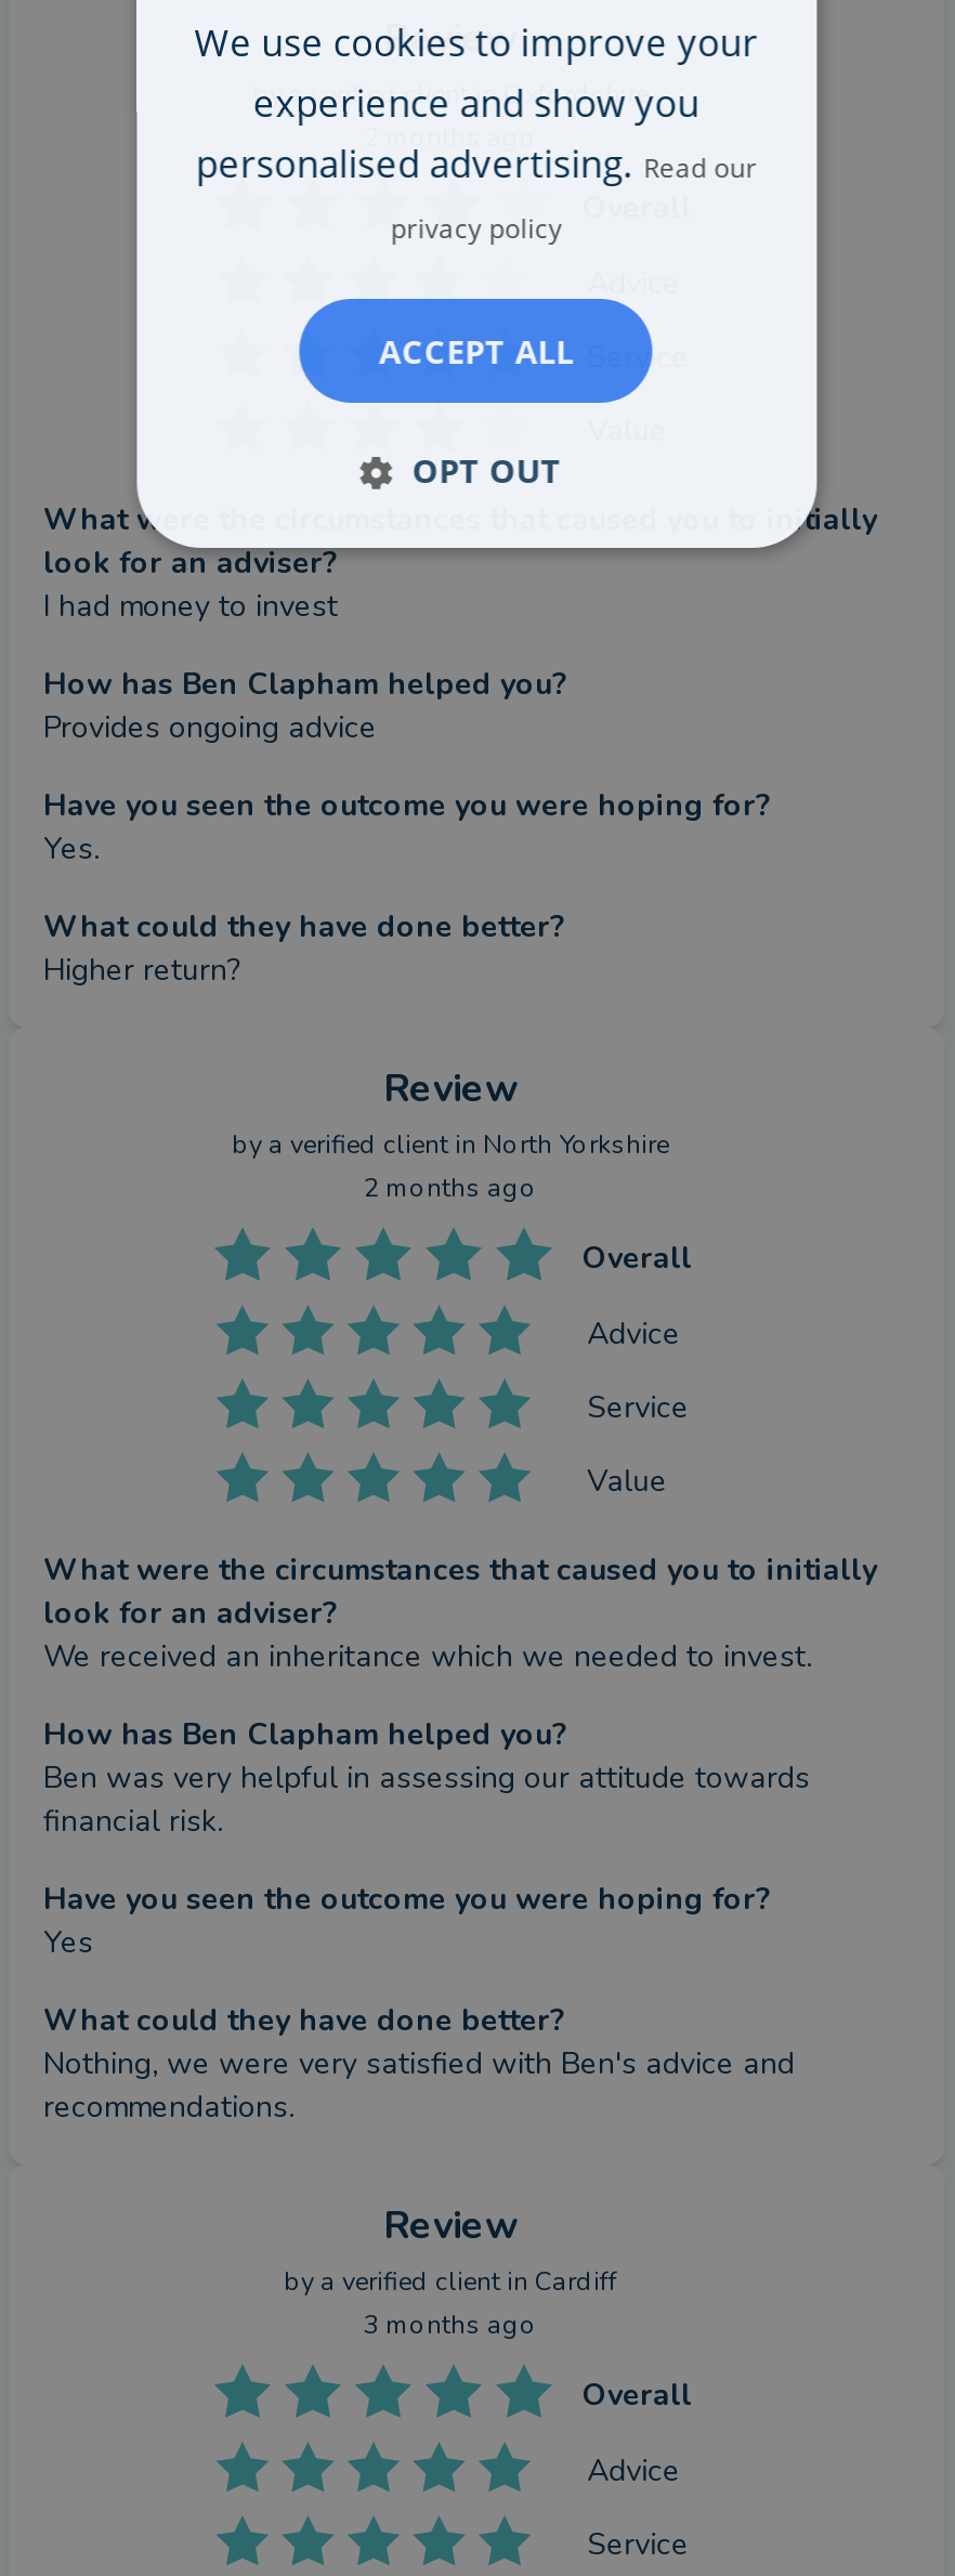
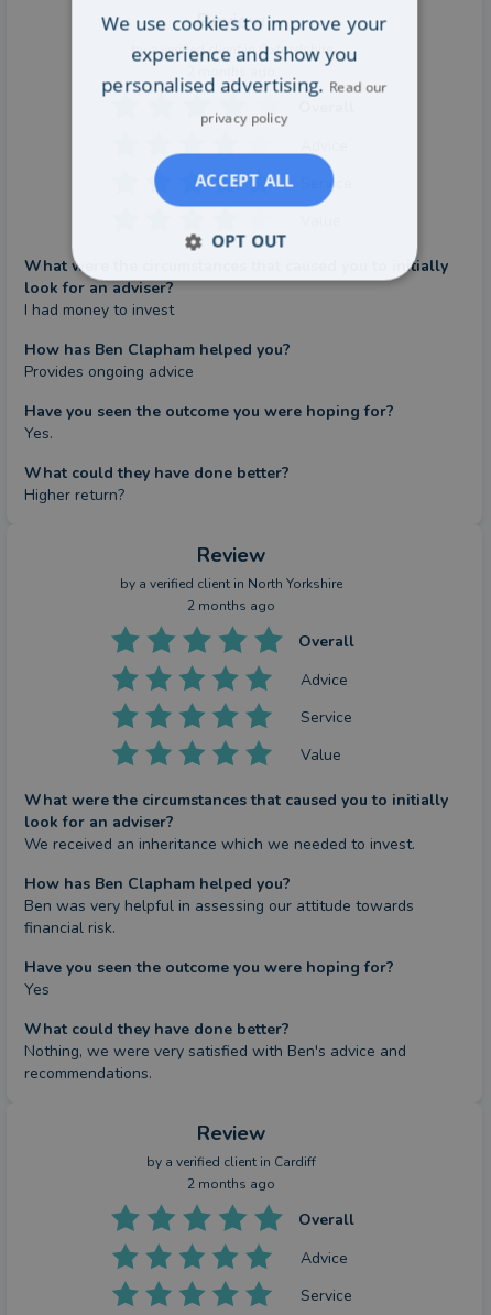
[364,2307,537,2342] 3 months ago -> [187,1175,275,1193] 2 months ago

